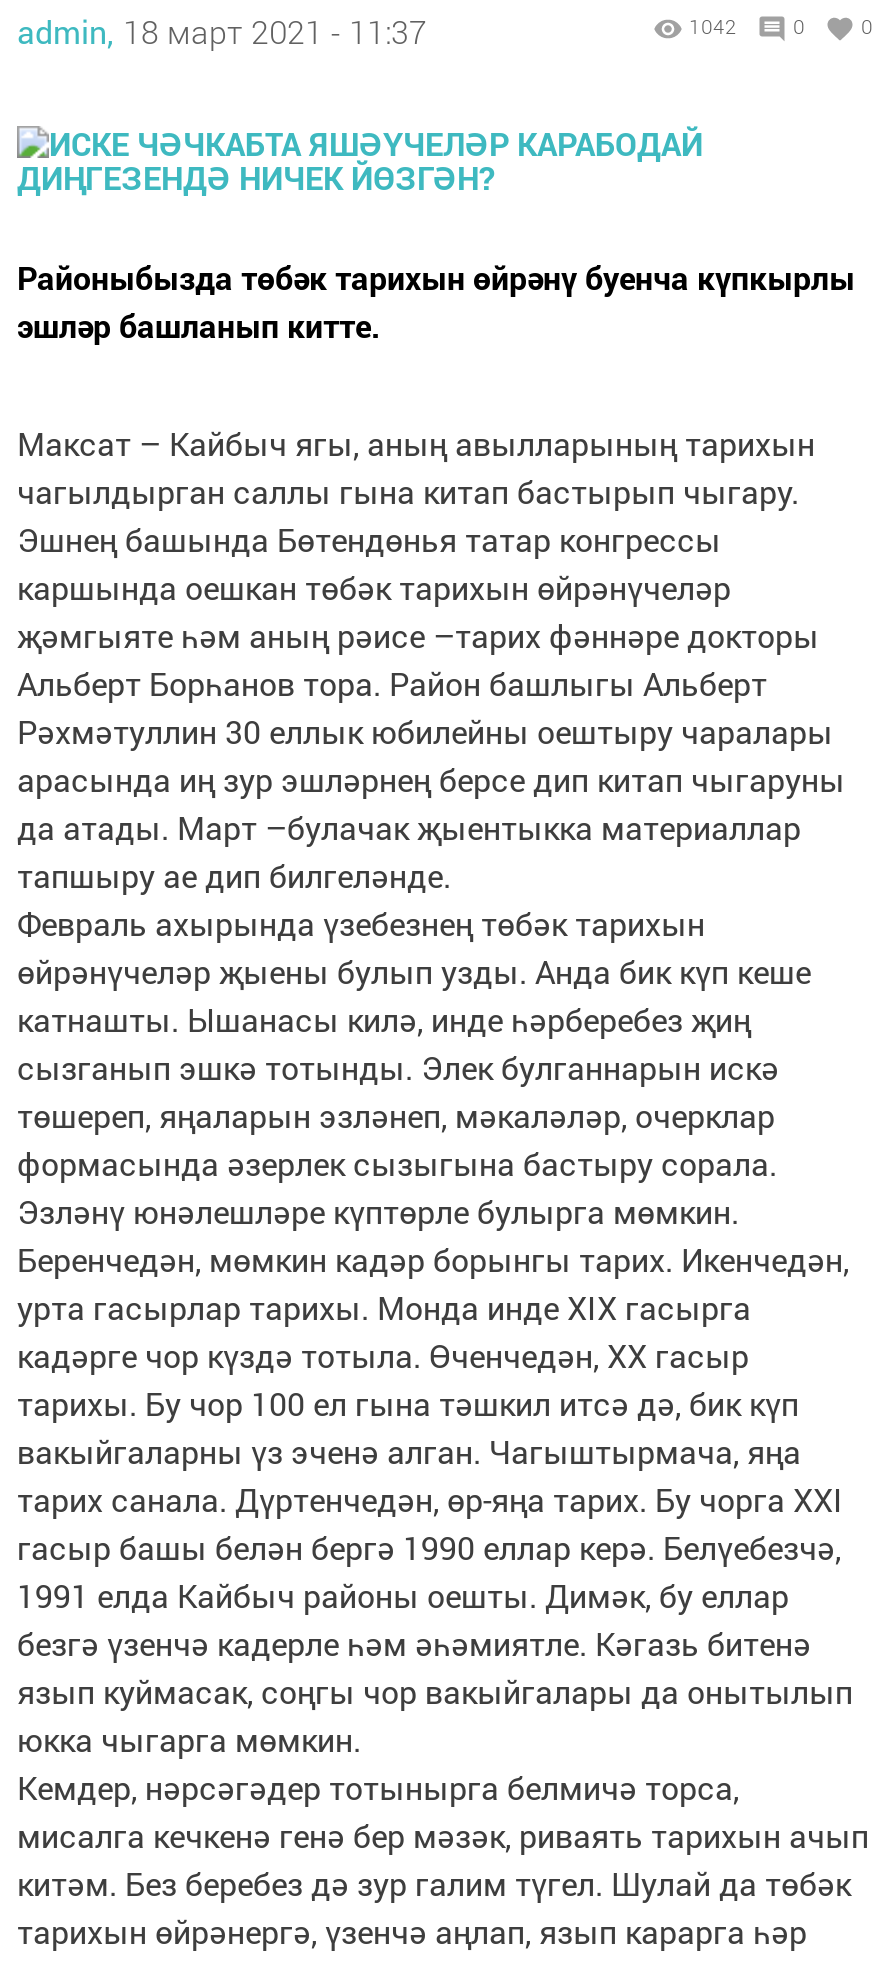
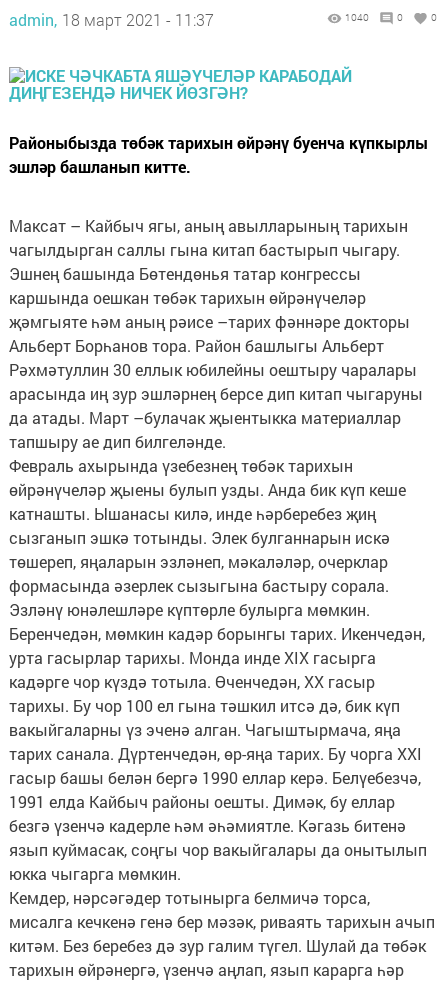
[689,14,737,40] 1042 -> [345,11,369,24] 1040

